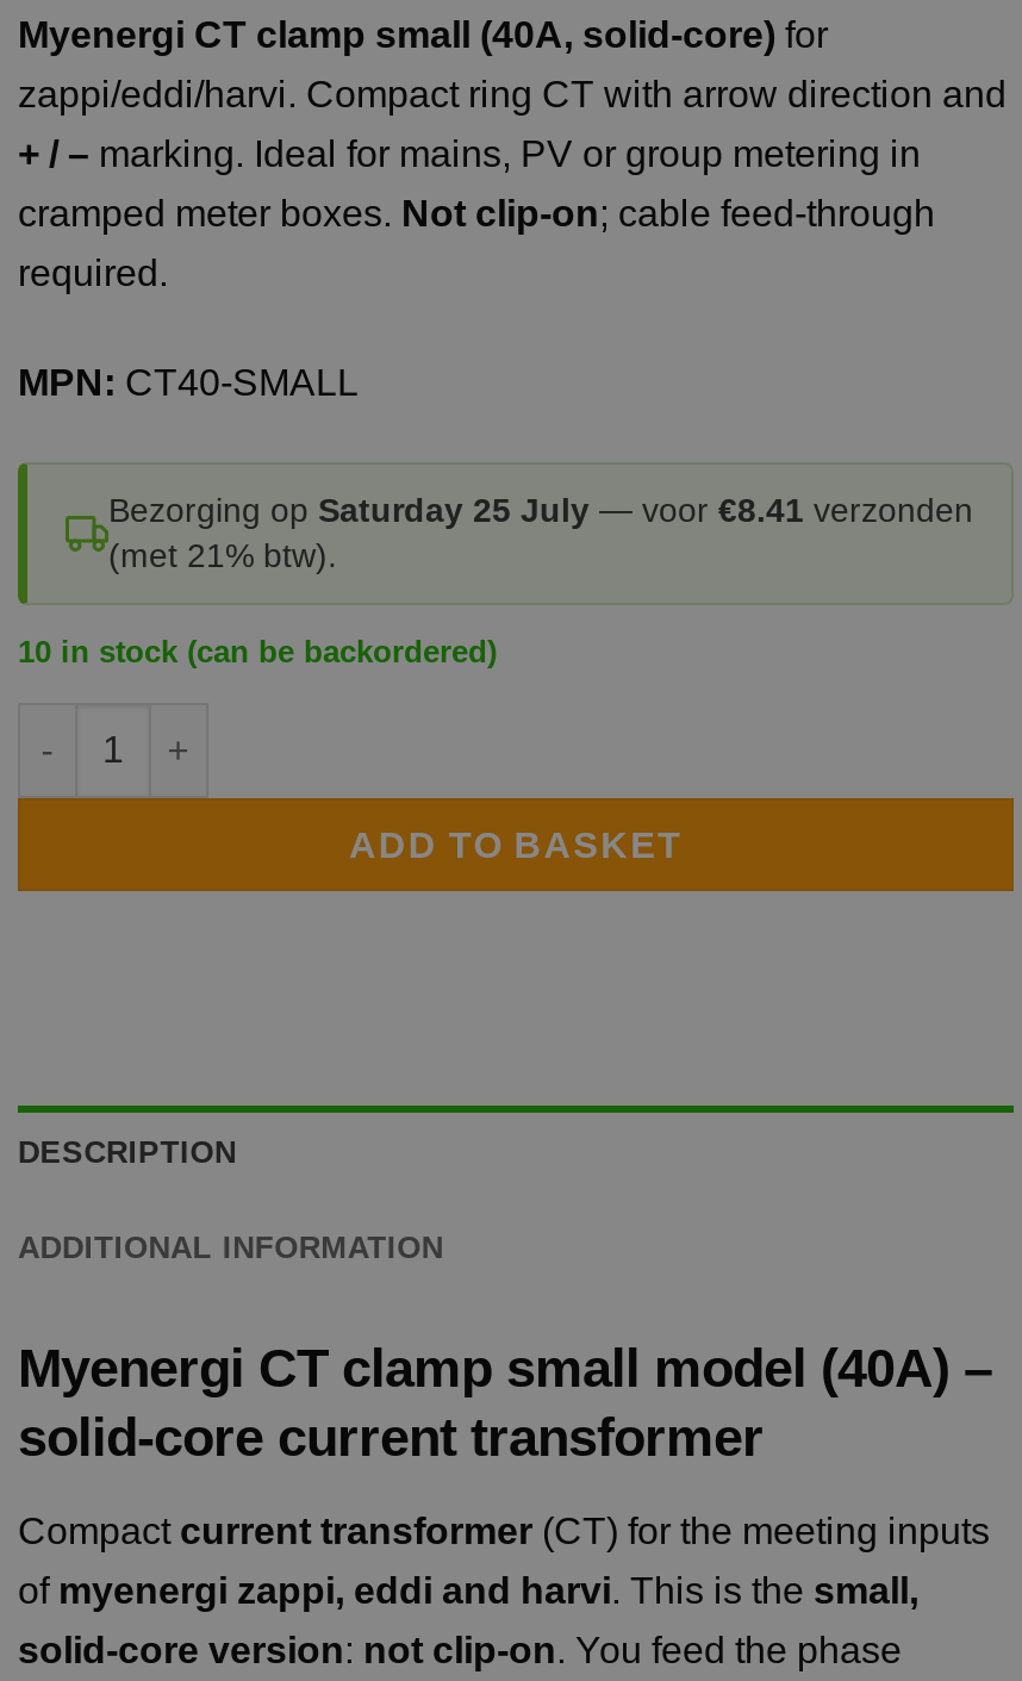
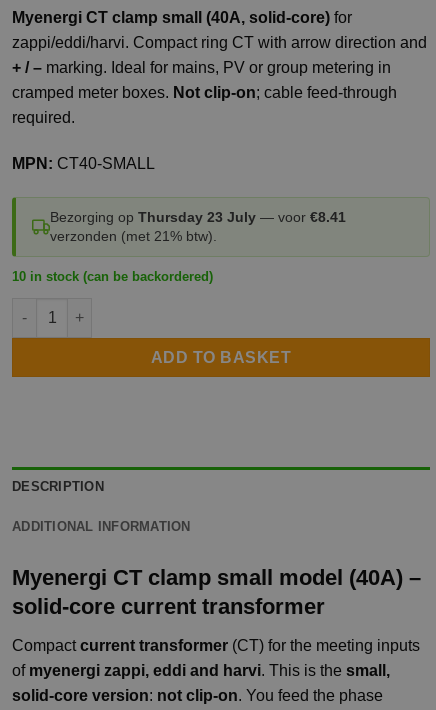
[108,490,973,574] Bezorging op Saturday 25 July — voor €8.41 verzonden | (met 21% btw). -> [50,209,346,244] Bezorging op Thursday 23 July — voor €8.41 | verzonden (met 21% btw).

